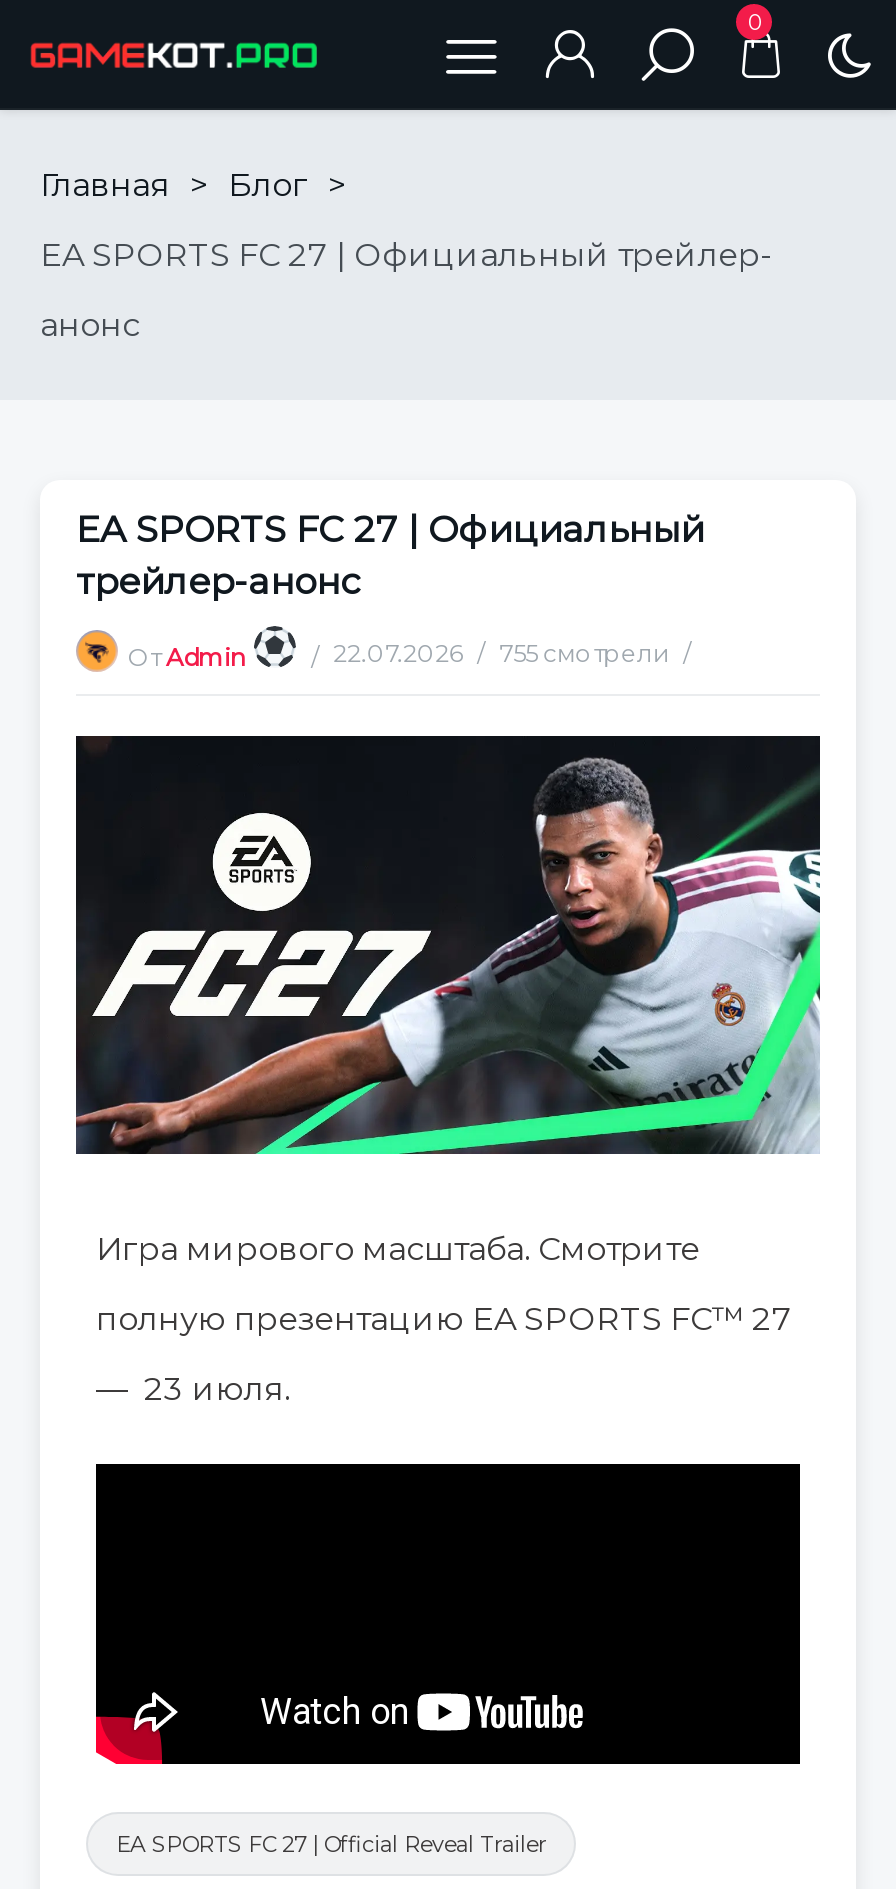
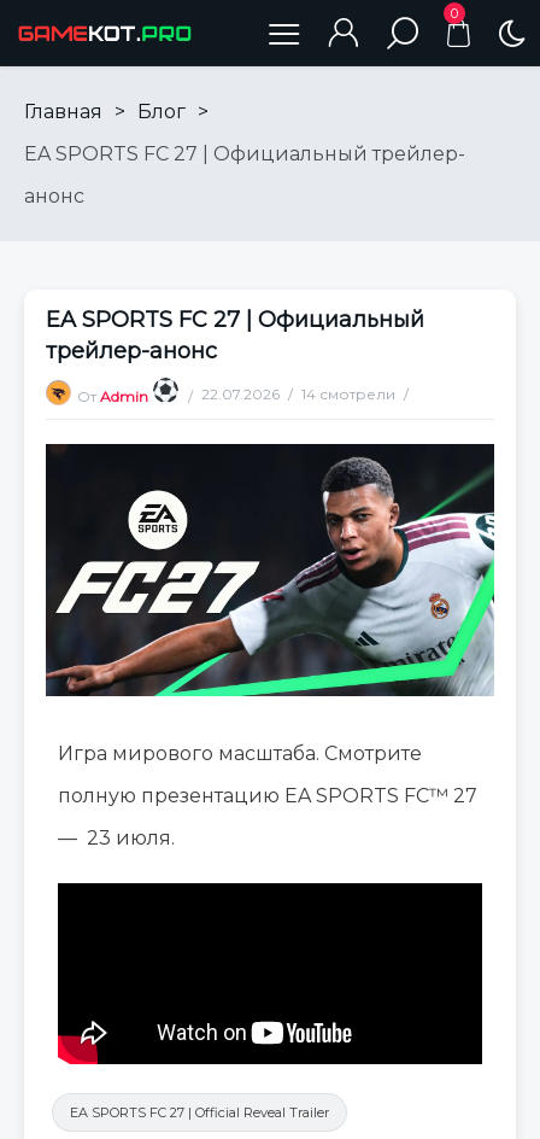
[333,638,669,668] 22.07.2026 755 смотрели -> [201,385,395,403] 22.07.2026 14 смотрели

